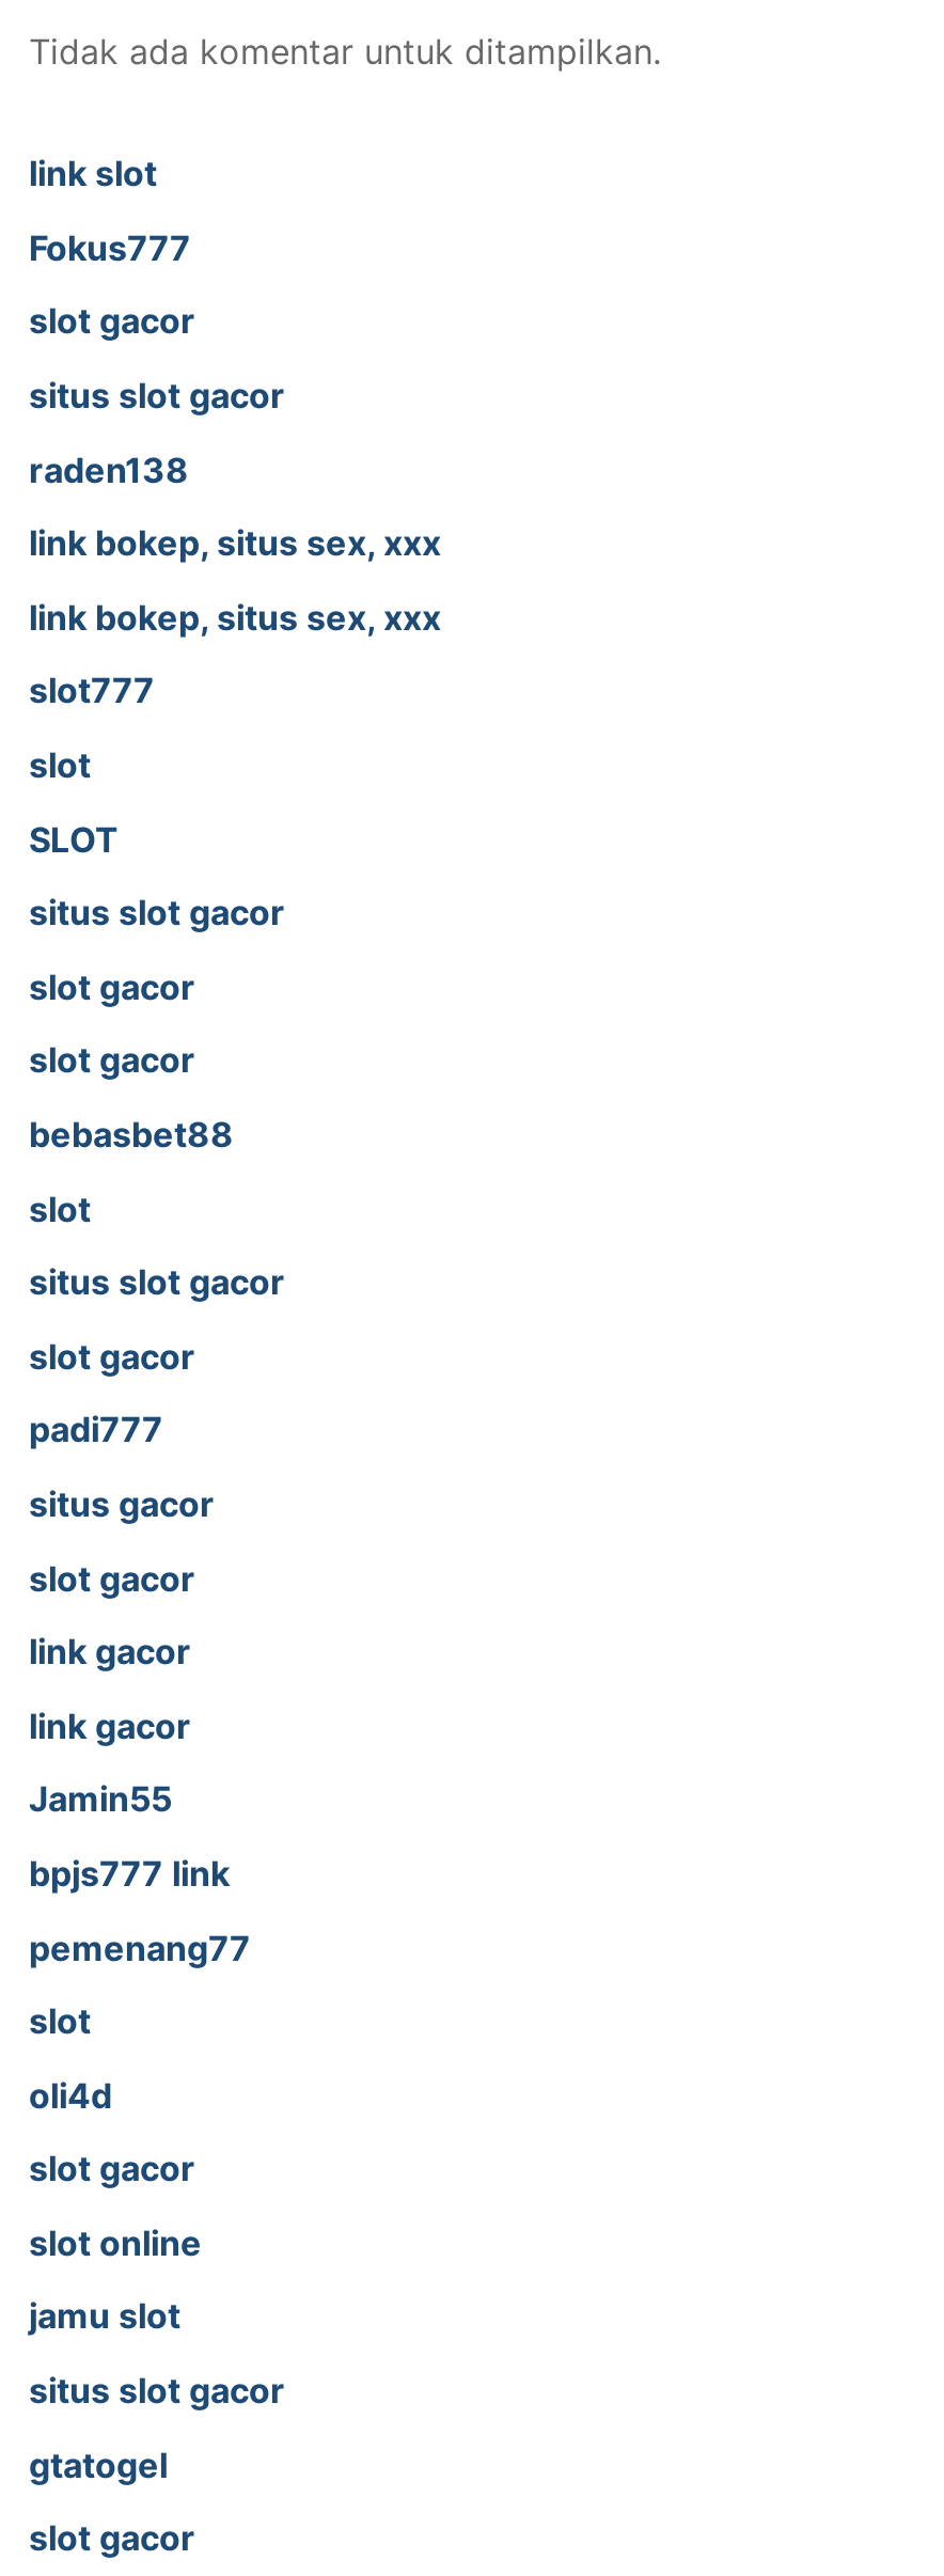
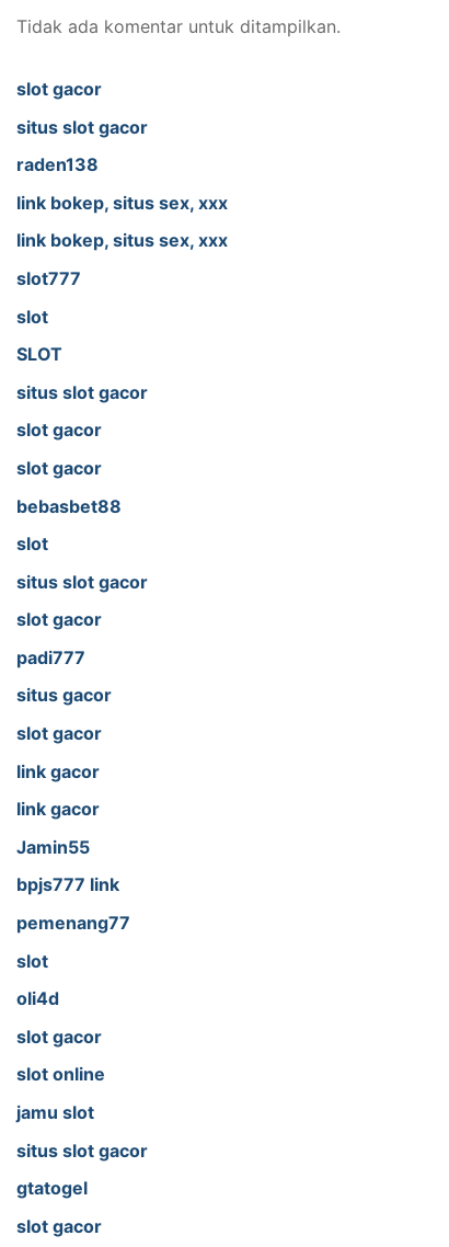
[29,153,191,269] link slot | Fokus777 -> none

